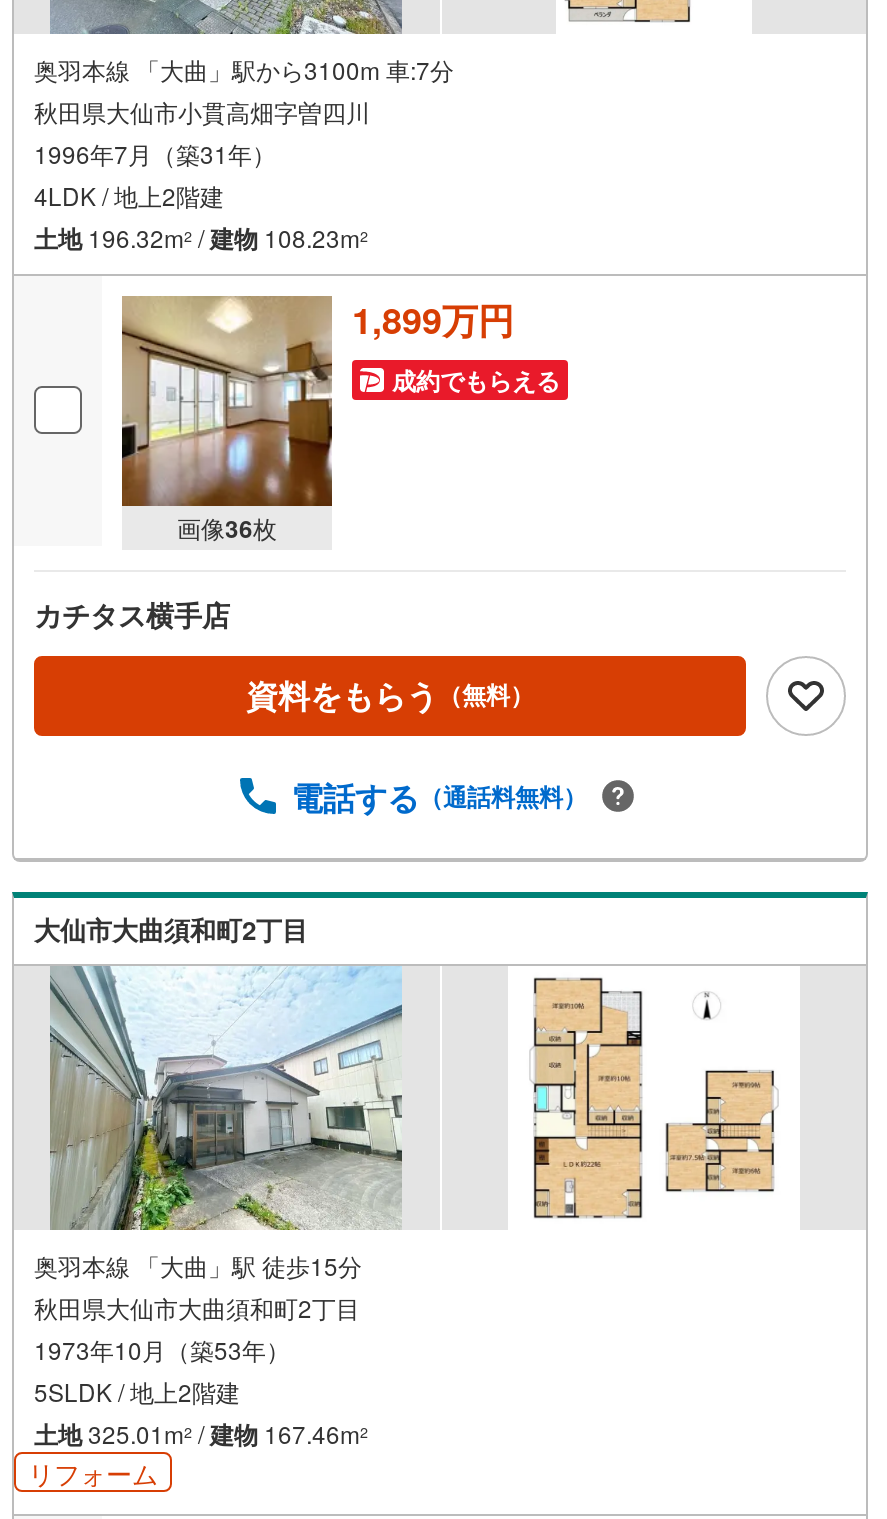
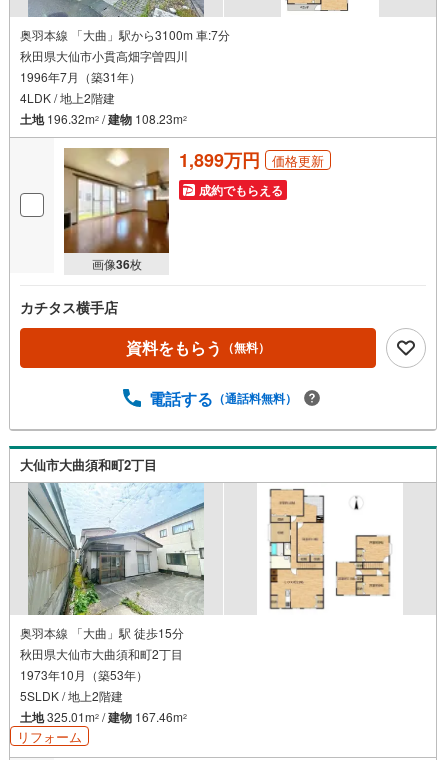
none -> [272,151,324,170] 価格更新

